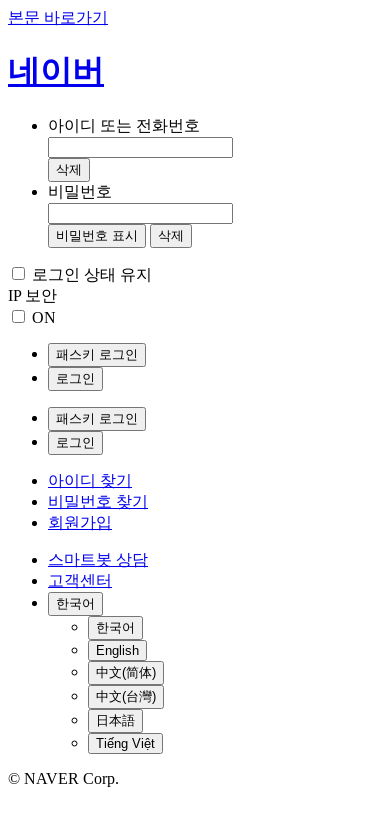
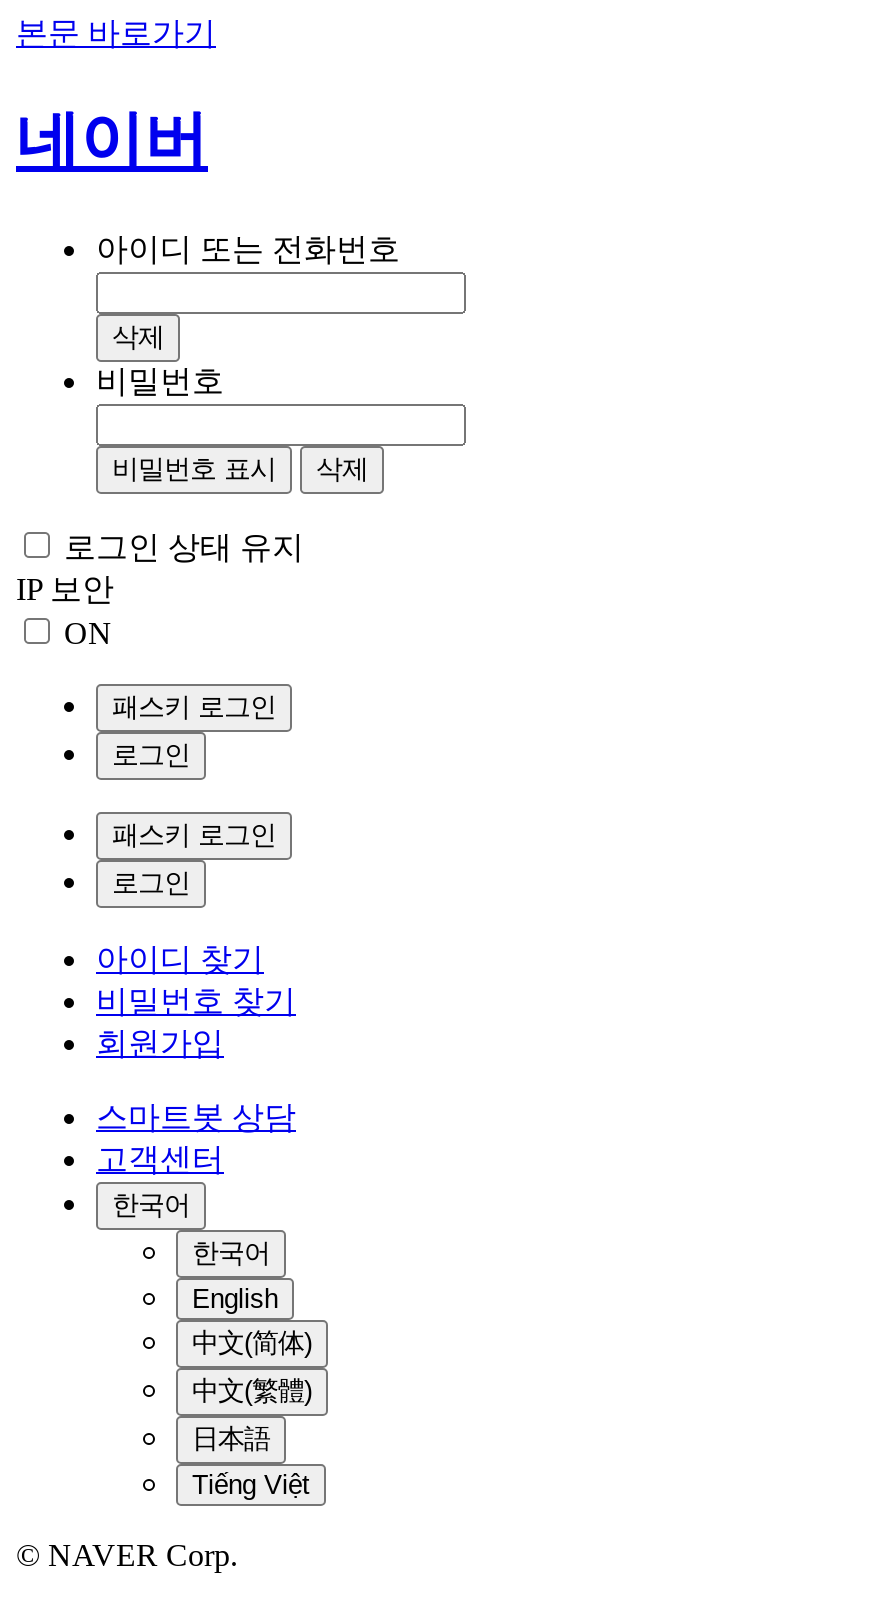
[96,689,156,704] 中文(台灣) -> [192,1376,312,1406] 中文(繁體)

